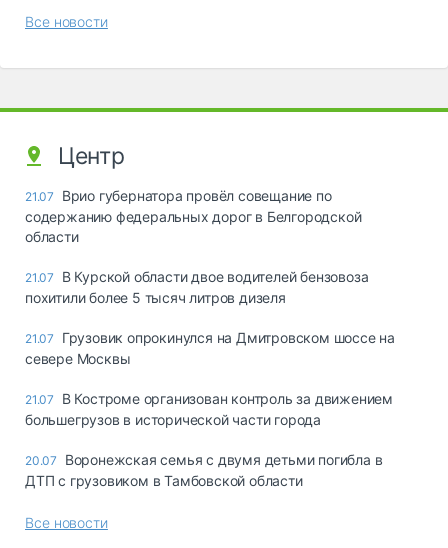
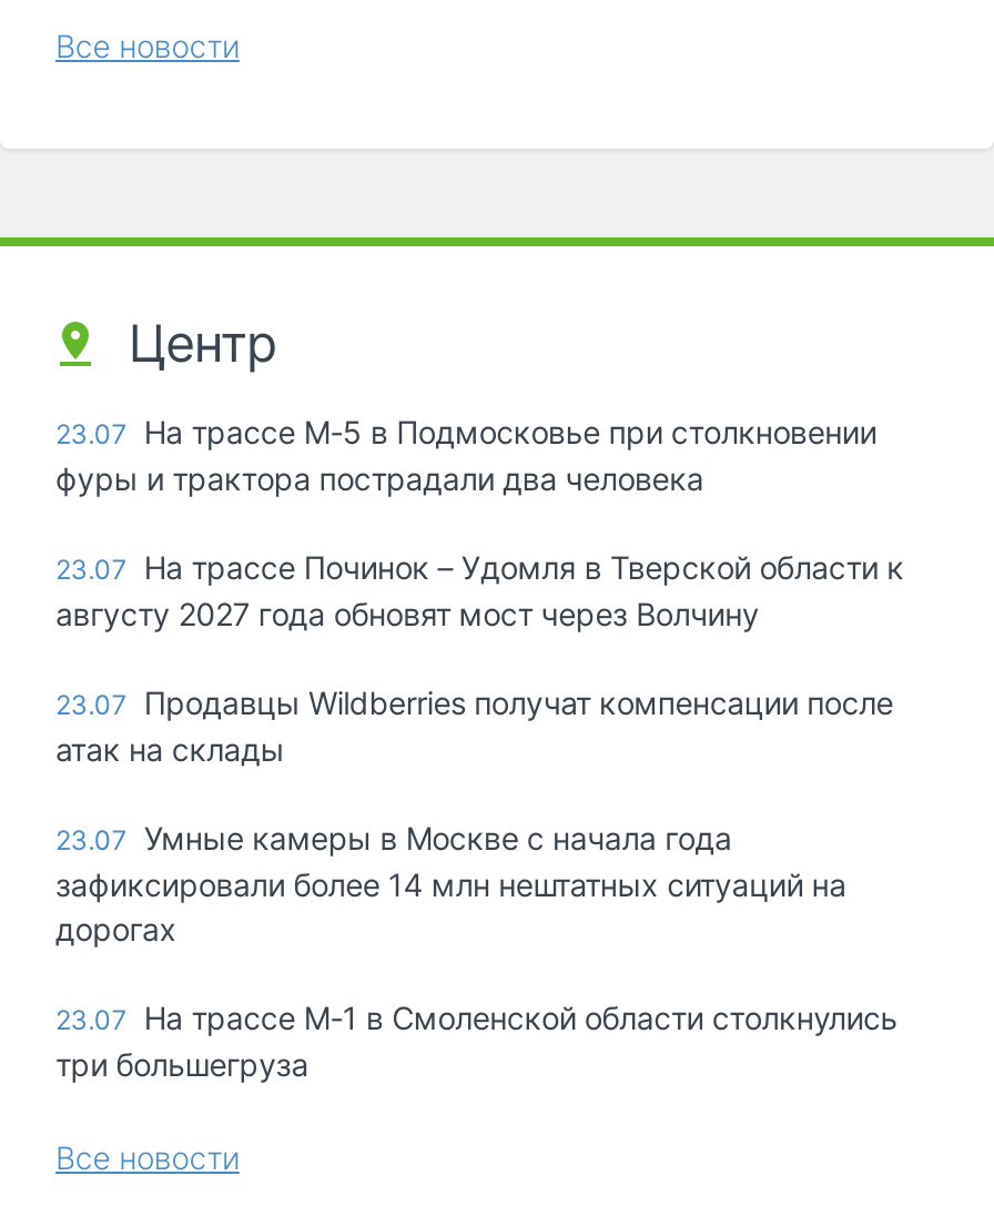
[25,187,361,245] 21.07 Врио губернатора провёл совещание по | содержанию федеральных дорог в Белгородской | области -> [55,413,876,497] 23.07 На трассе М-5 в Подмосковье при столкновении | фуры и трактора пострадали два человека
[25,268,368,306] 21.07 В Курской области двое водителей бензовоза | похитили более 5 тысяч литров дизеля -> [55,548,904,633] 23.07 На трассе Починок – Удомля в Тверской области к | августу 2027 года обновят мост через Волчину
[25,329,395,367] 21.07 Грузовик опрокинулся на Дмитровском шоссе на | севере Москвы -> [55,684,893,768] 23.07 Продавцы Wildberries получат компенсации после | атак на склады
[25,390,393,428] 21.07 В Костроме организован контроль за движением | большегрузов в исторической части города -> [55,819,846,948] 23.07 Умные камеры в Москве с начала года | зафиксировали более 14 млн нештатных ситуаций на | дорогах
[25,451,382,489] 20.07 Воронежская семья с двумя детьми погибла в | ДТП с грузовиком в Тамбовской области -> [55,999,898,1083] 23.07 На трассе М-1 в Смоленской области столкнулись | три большегруза

